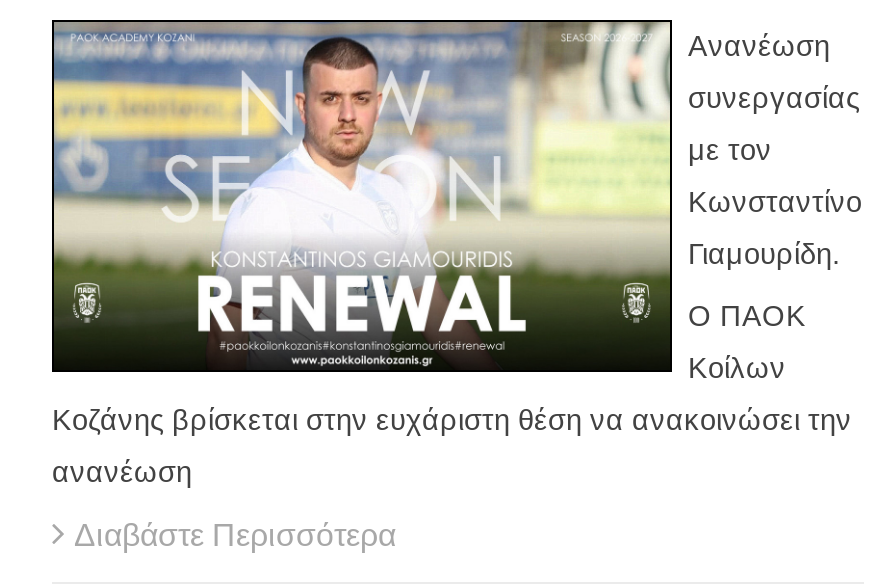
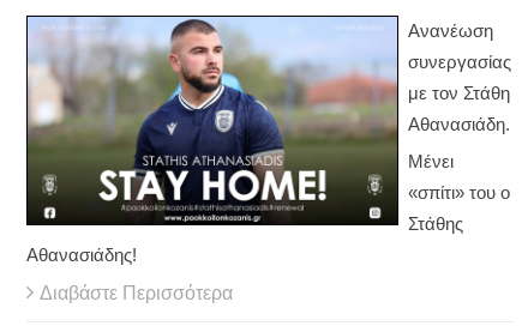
[52,21,862,488] [image] | με τον | Κωνσταντίνο | Γιαμουρίδη. | Ο ΠΑΟΚ | Κοίλων | Κοζάνης βρίσκεται στην ευχάριστη θέση να ανακοινώσει την | ανανέωση -> [26,17,510,264] [image] | με τον Στάθη | Αθανασιάδη. | Μένει | «σπίτι» του ο | Στάθης | Αθανασιάδης!

